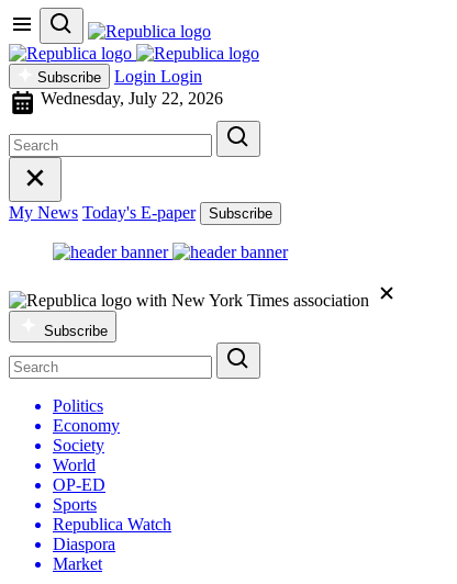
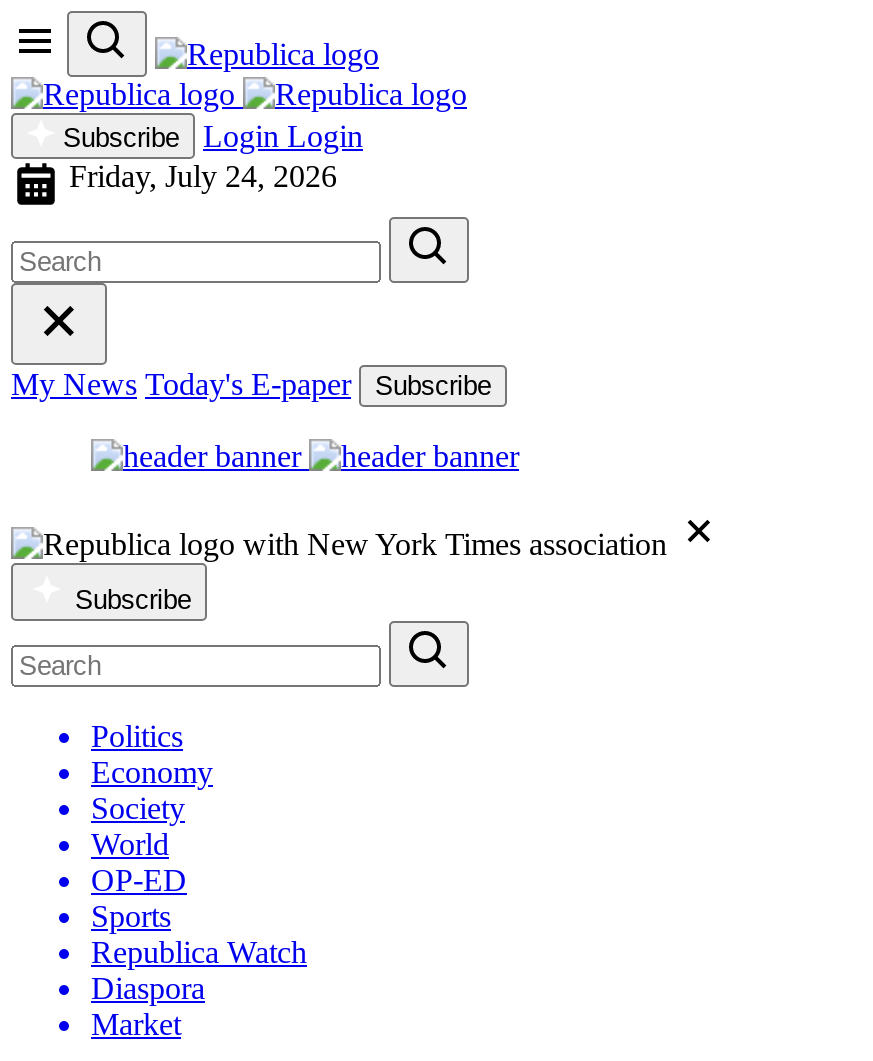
[41,89,223,108] Wednesday, July 22, 2026 -> [69,159,337,193] Friday, July 24, 2026

